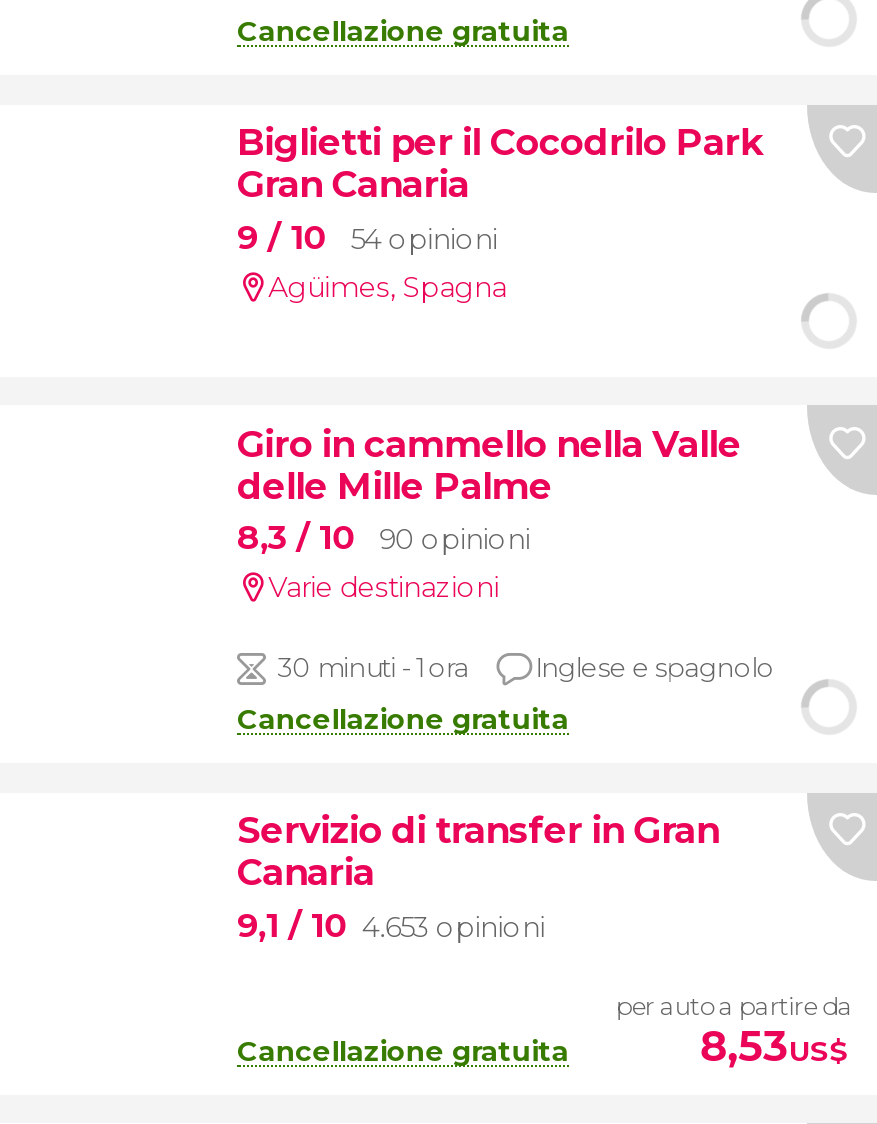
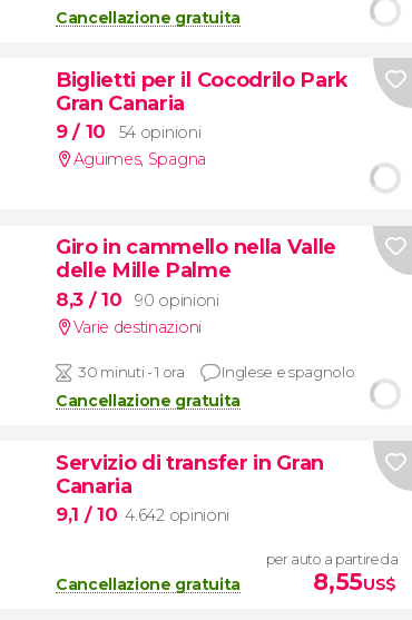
[237,904,545,944] 9,1 / 10 4.653 opinioni -> [56,503,229,526] 9,1 / 10 4.642 opinioni
[699,1020,849,1070] 8,53US$ -> [313,568,396,596] 8,55US$

